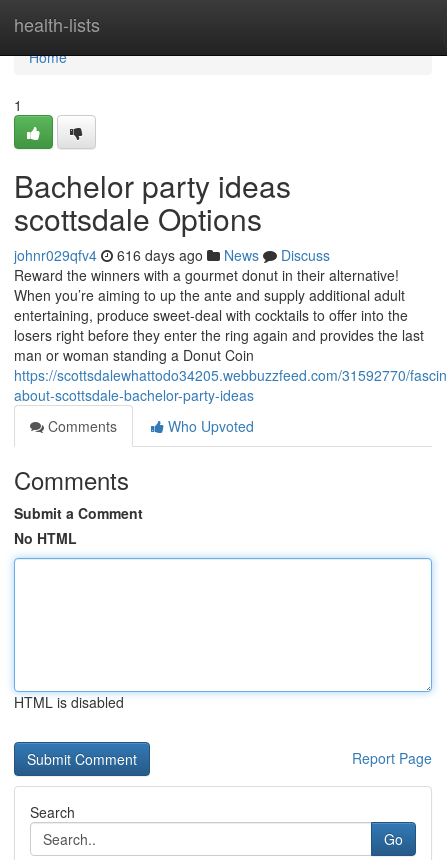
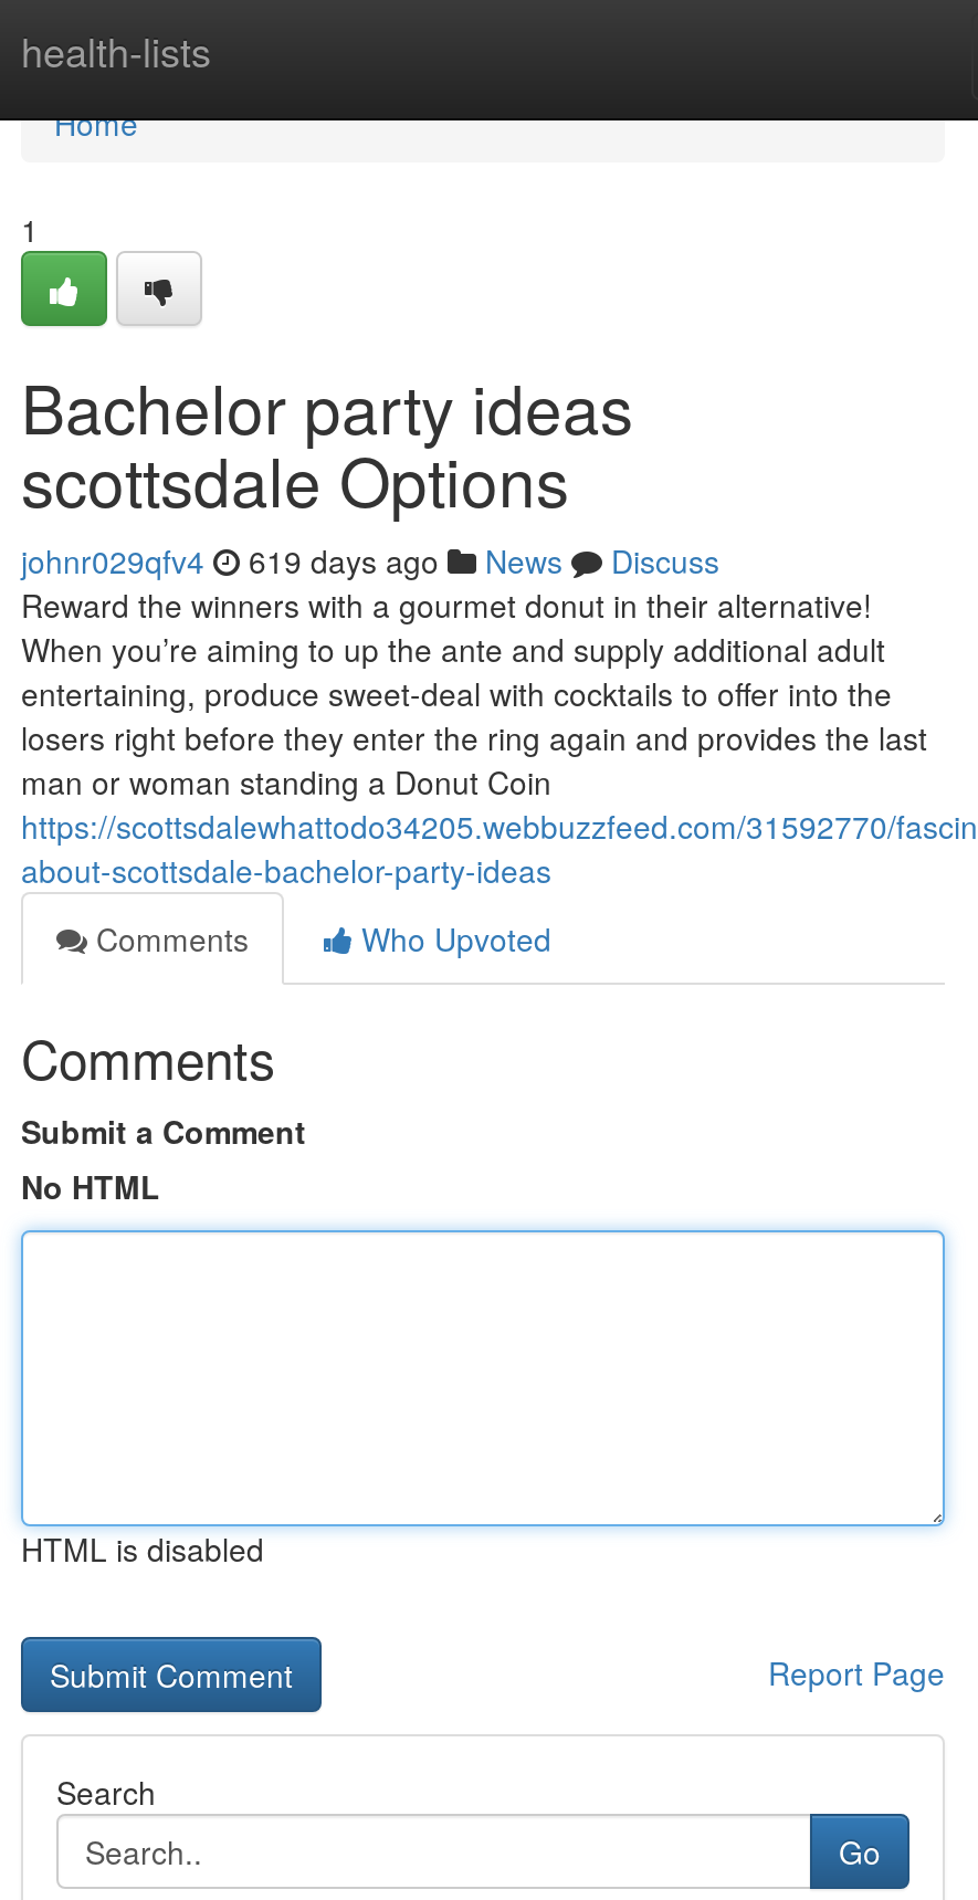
[14,245,330,265] johnr029qfv4 616 days ago News Discuss -> [21,538,719,582] johnr029qfv4 619 days ago News Discuss

